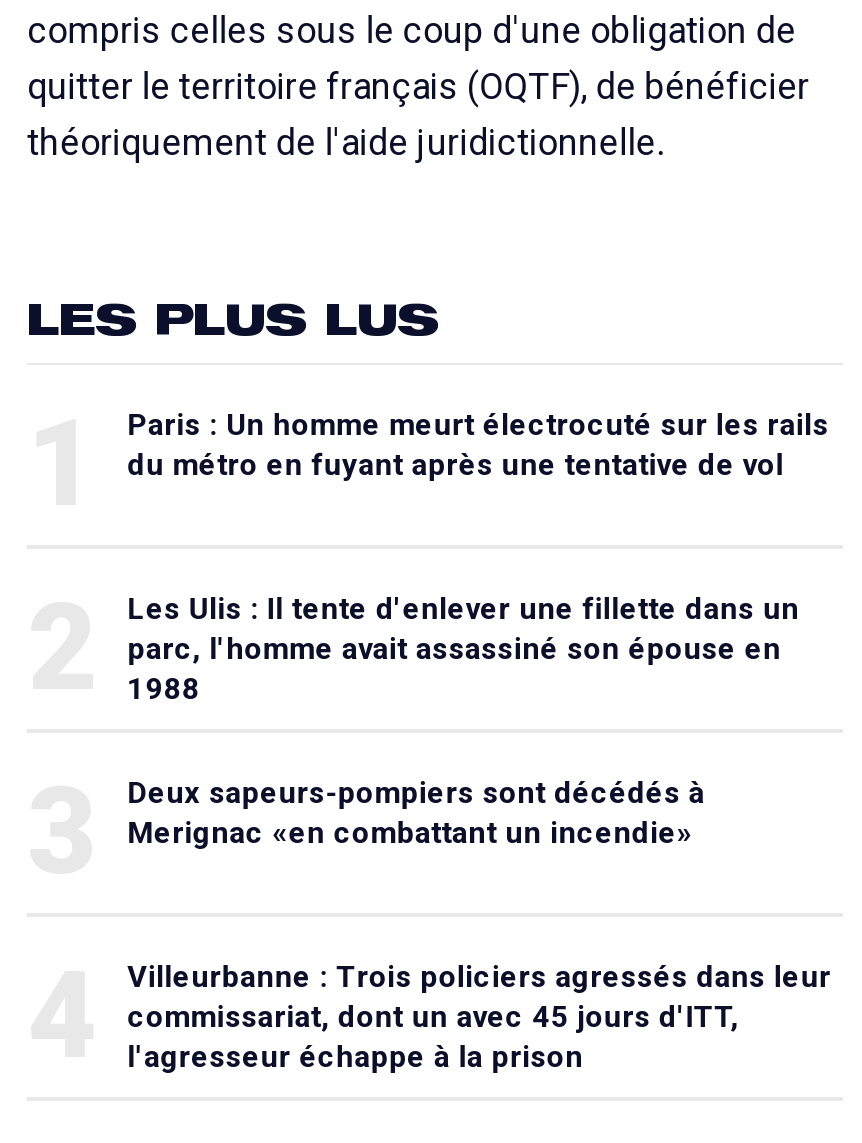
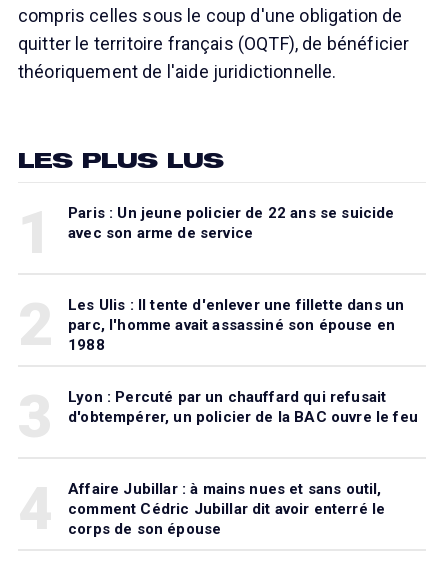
[127,407,829,483] Paris : Un homme meurt électrocuté sur les rails | du métro en fuyant après une tentative de vol -> [68,204,394,242] Paris : Un jeune policier de 22 ans se suicide | avec son arme de service
[127,775,705,851] Deux sapeurs-pompiers sont décédés à | Merignac «en combattant un incendie» -> [68,388,418,426] Lyon : Percuté par un chauffard qui refusait | d'obtempérer, un policier de la BAC ouvre le feu
[127,959,831,1075] Villeurbanne : Trois policiers agressés dans leur | commissariat, dont un avec 45 jours d'ITT, | l'agresseur échappe à la prison -> [68,480,385,538] Affaire Jubillar : à mains nues et sans outil, | comment Cédric Jubillar dit avoir enterré le | corps de son épouse

